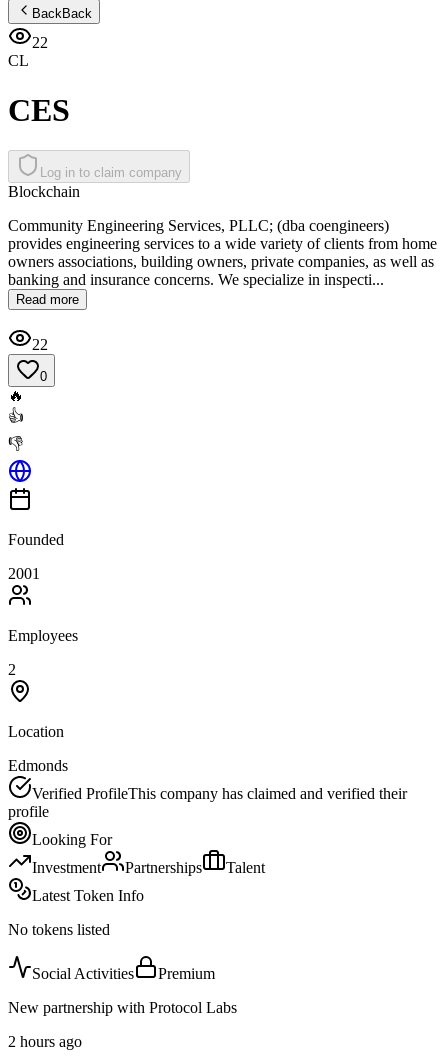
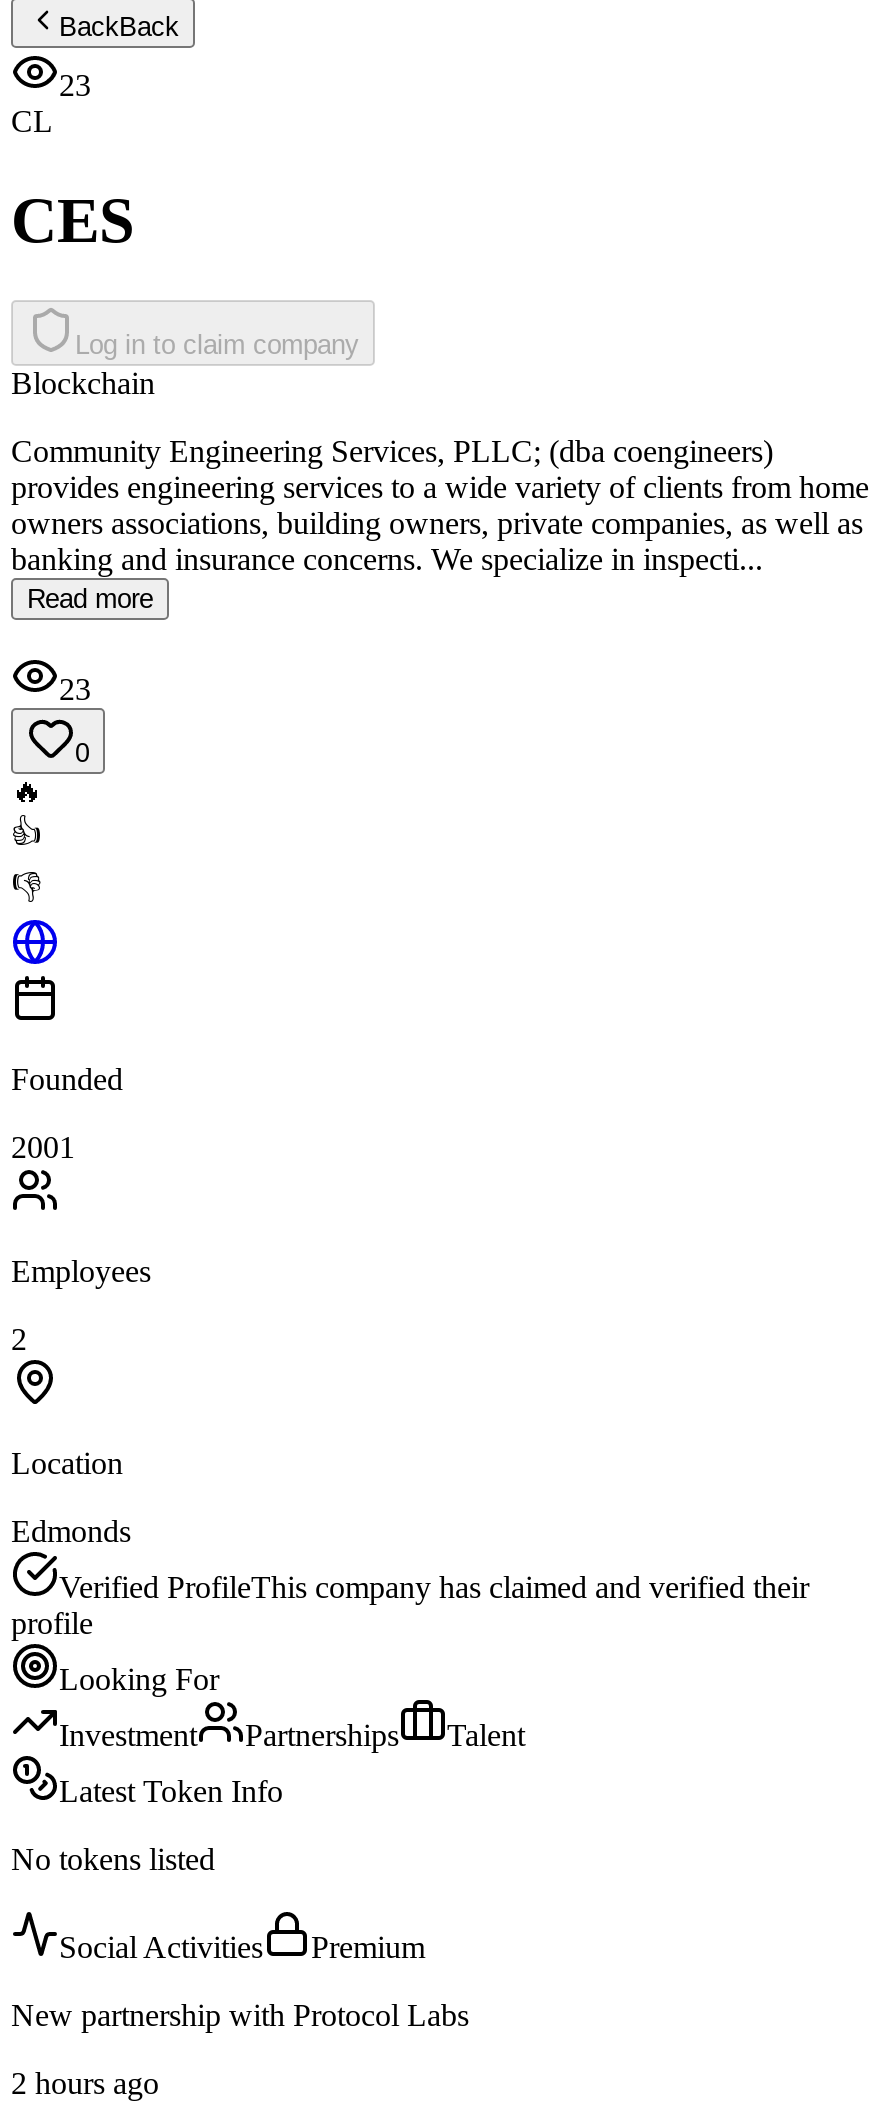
[32,34,48,51] 22 -> [59,68,91,102] 23
[32,336,48,353] 22 -> [59,672,91,706] 23

